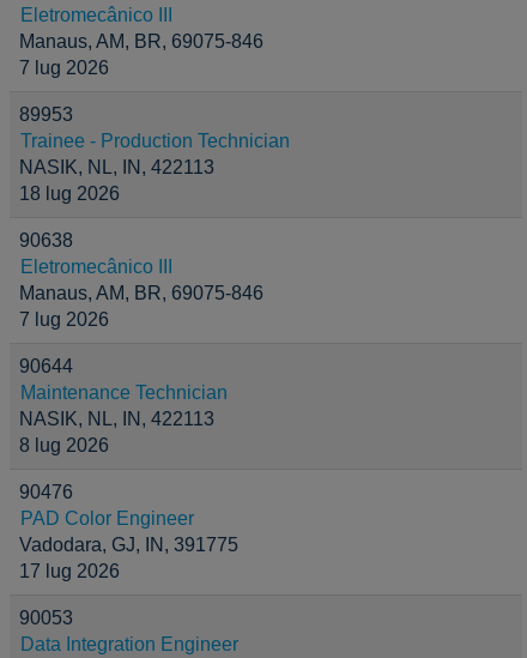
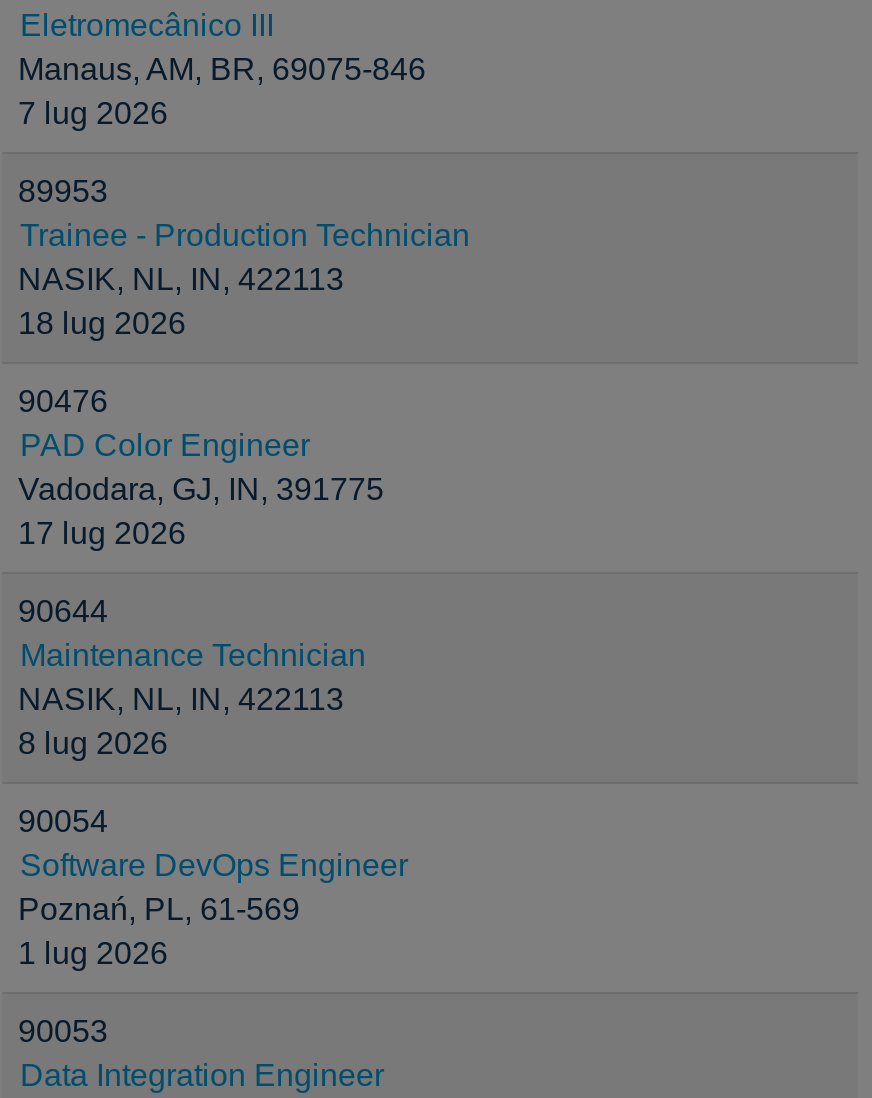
[19,230,263,330] 90638 | Eletromecânico III | Manaus, AM, BR, 69075-846 | 7 lug 2026 -> none
none -> [18,804,408,970] 90054 | Software DevOps Engineer | Poznań, PL, 61-569 | 1 lug 2026
moved [19,482,238,581] -> [18,384,384,550]: 90476 | PAD Color Engineer | Vadodara, GJ, IN, 391775 | 17 lug 2026

